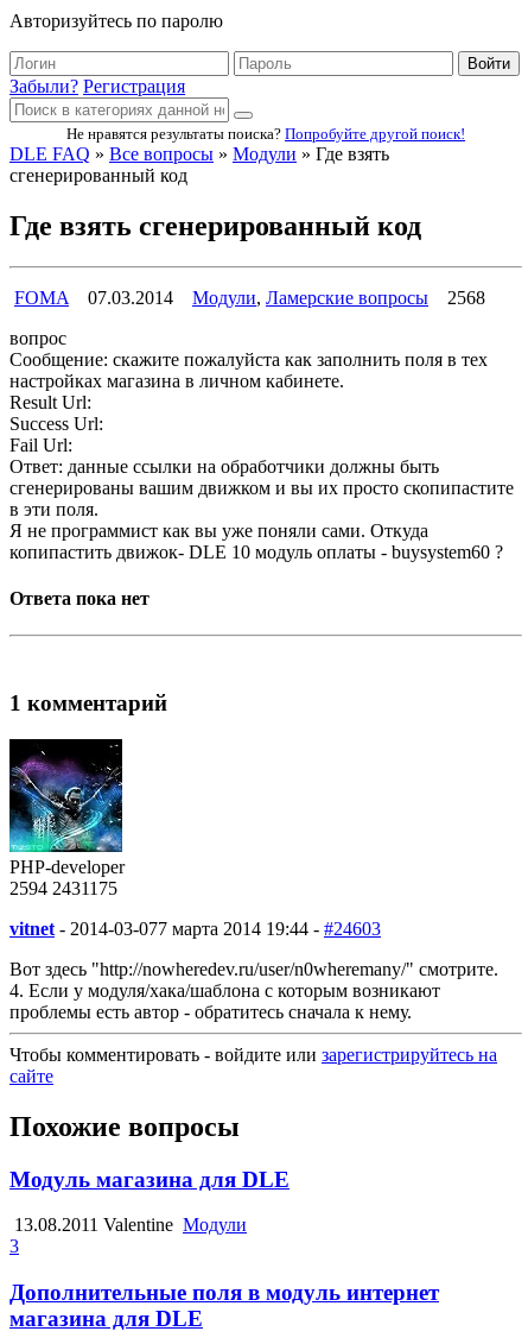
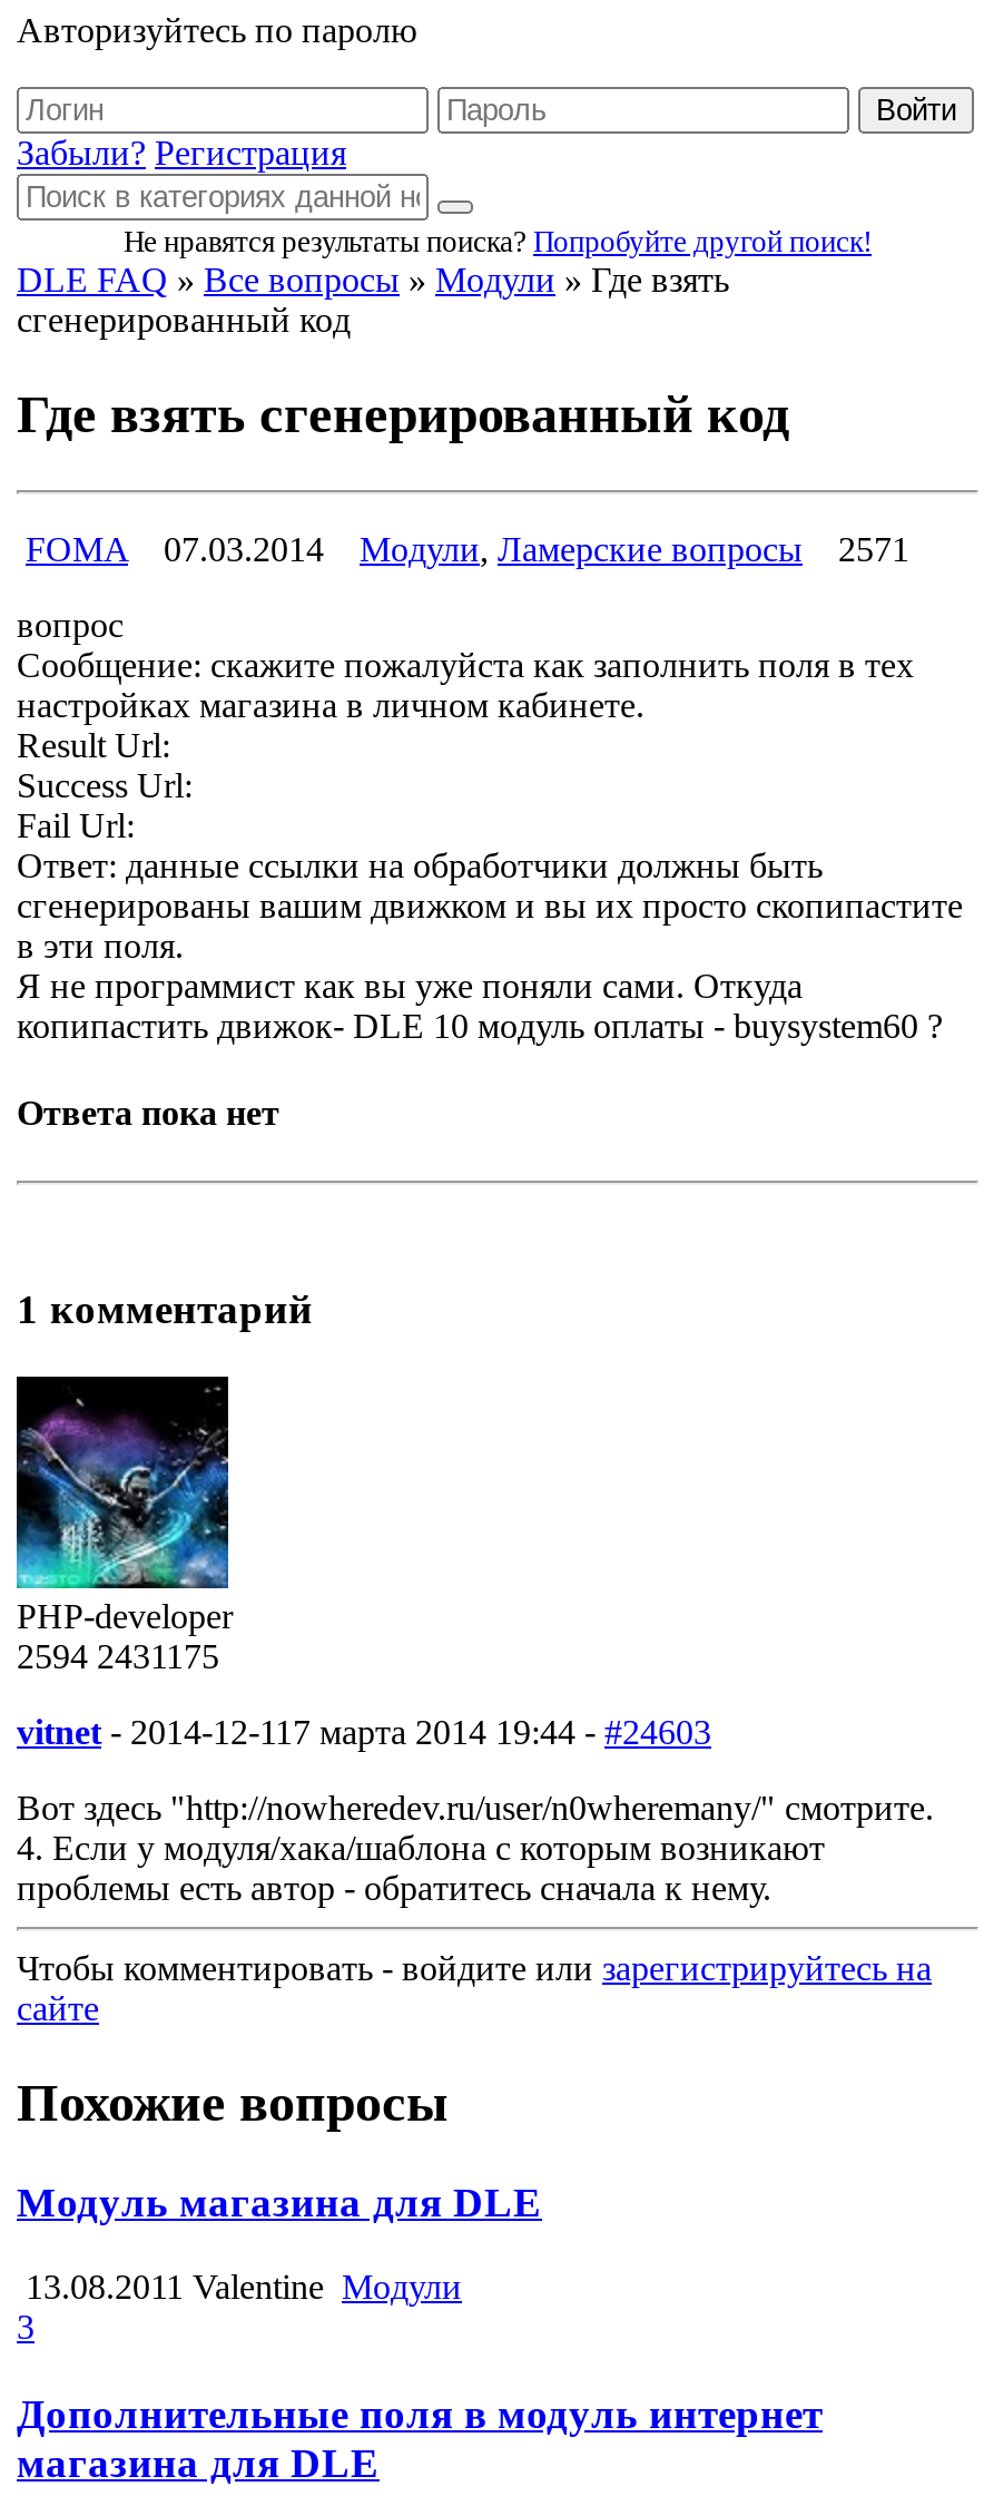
[14,287,485,308] FOMA 07.03.2014 Модули, Ламерские вопросы 2568 -> [26,530,909,568] FOMA 07.03.2014 Модули, Ламерские вопросы 2571
[9,918,381,939] vitnet - 2014-03-07 7 марта 2014 19:44 - #24603 -> [17,1713,711,1750] vitnet - 2014-12-11 7 марта 2014 19:44 - #24603

